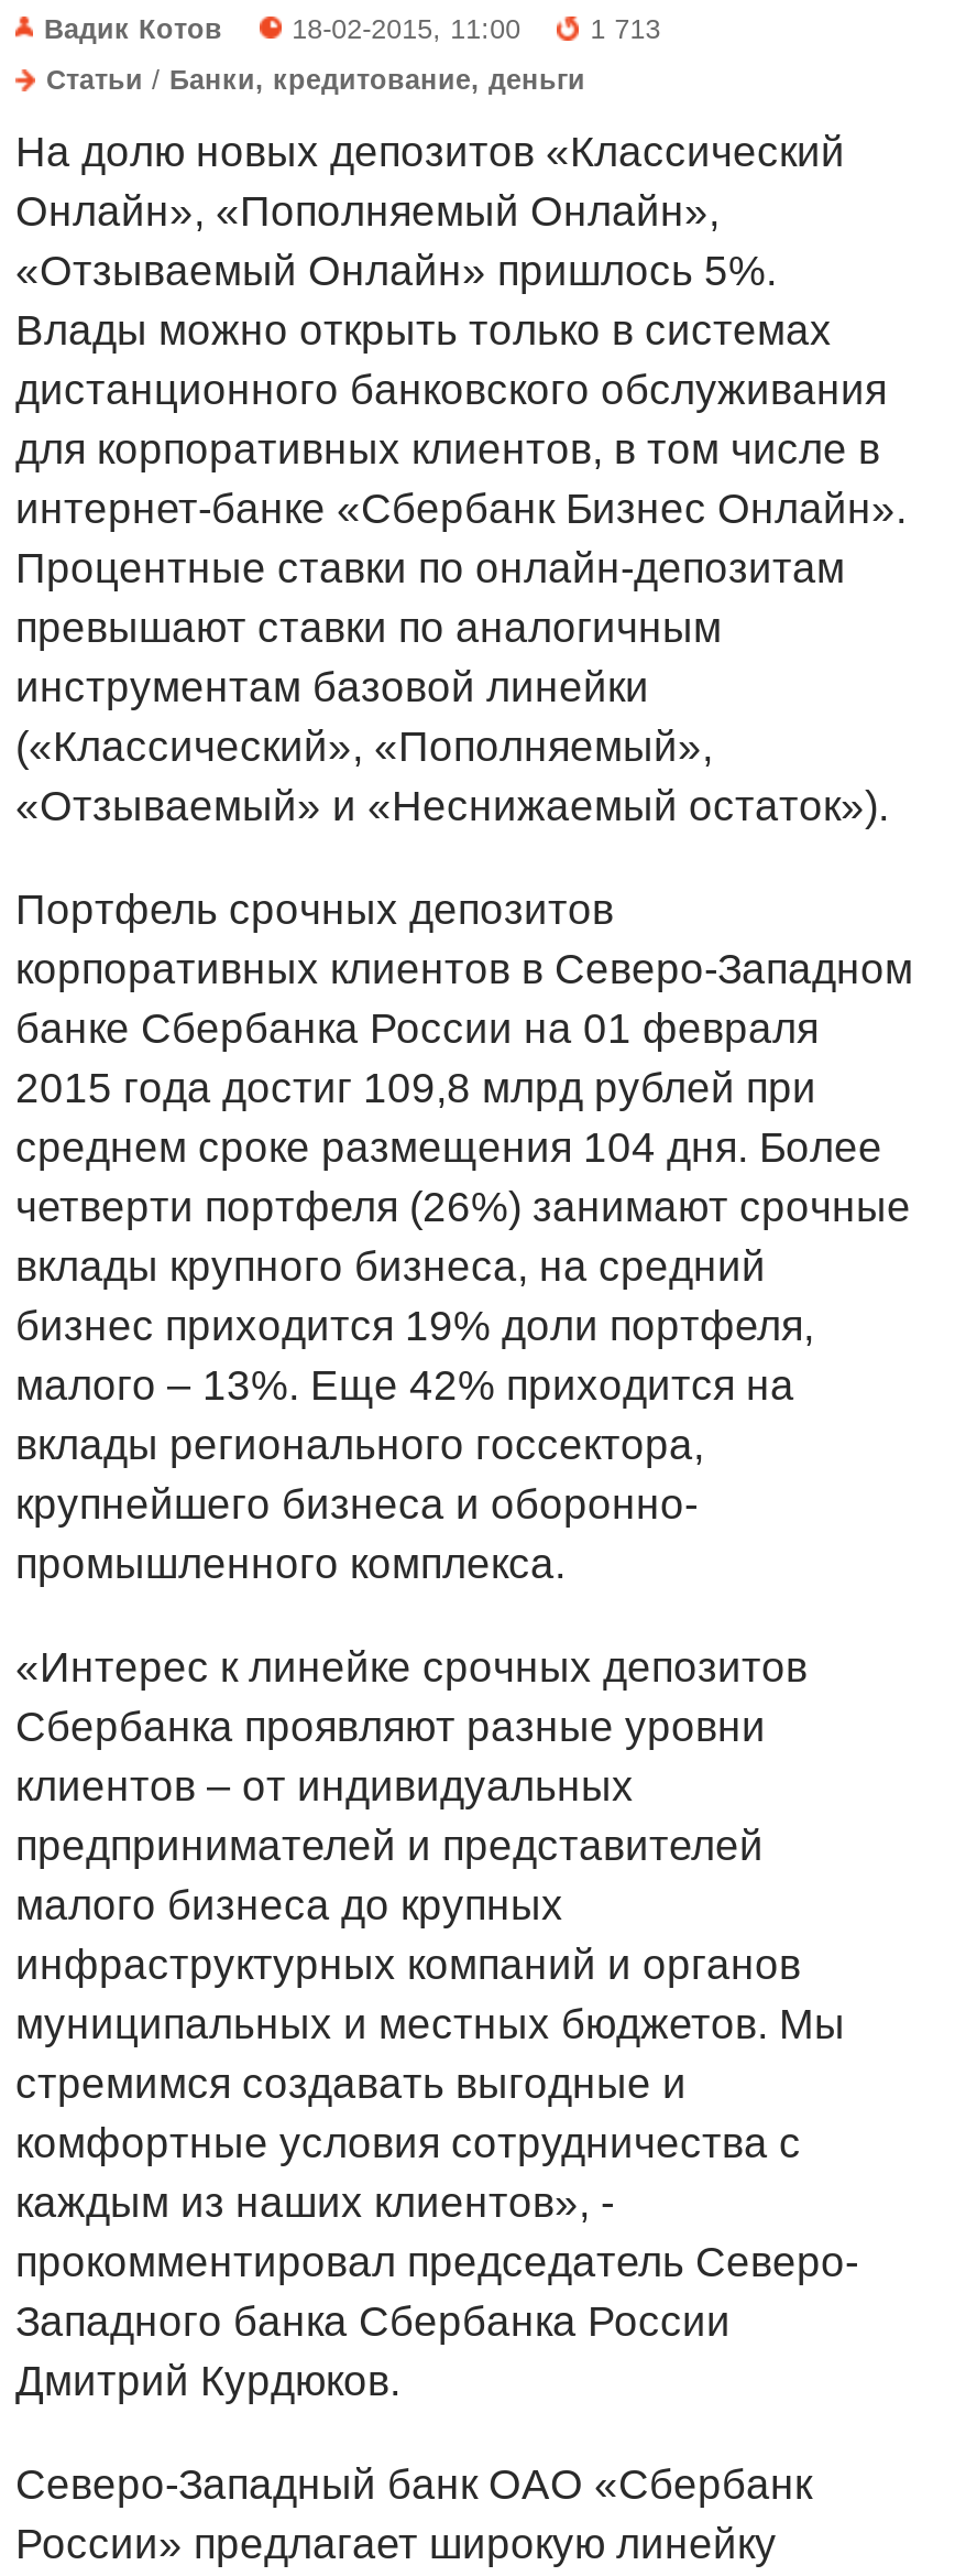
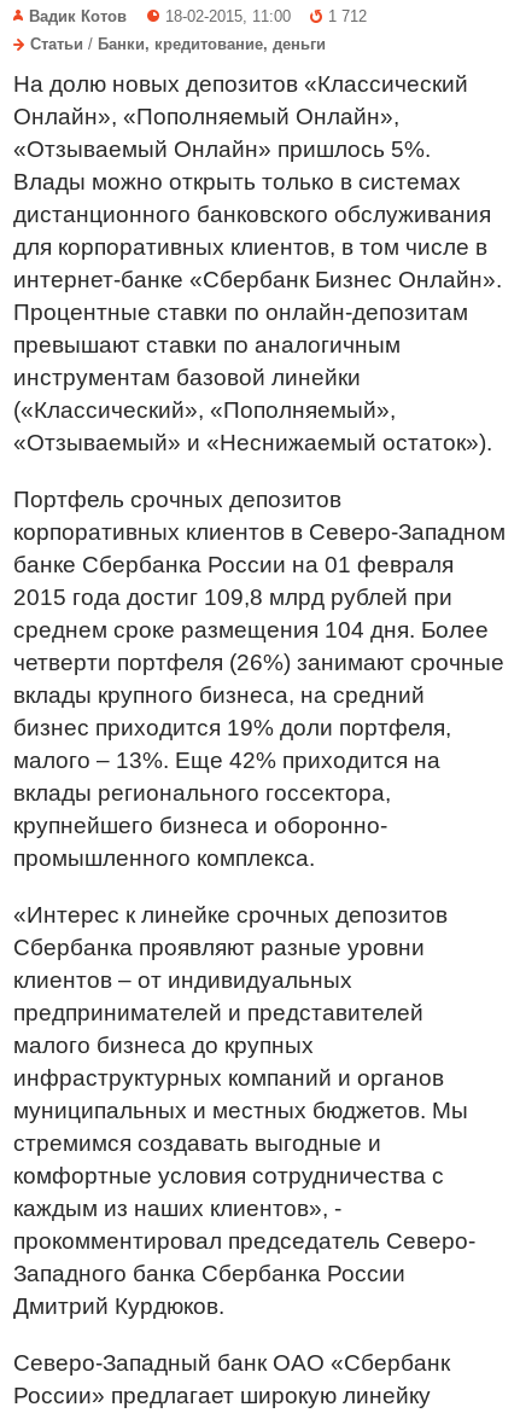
[590,14,661,45] 1 713 -> [328,8,367,25] 1 712

